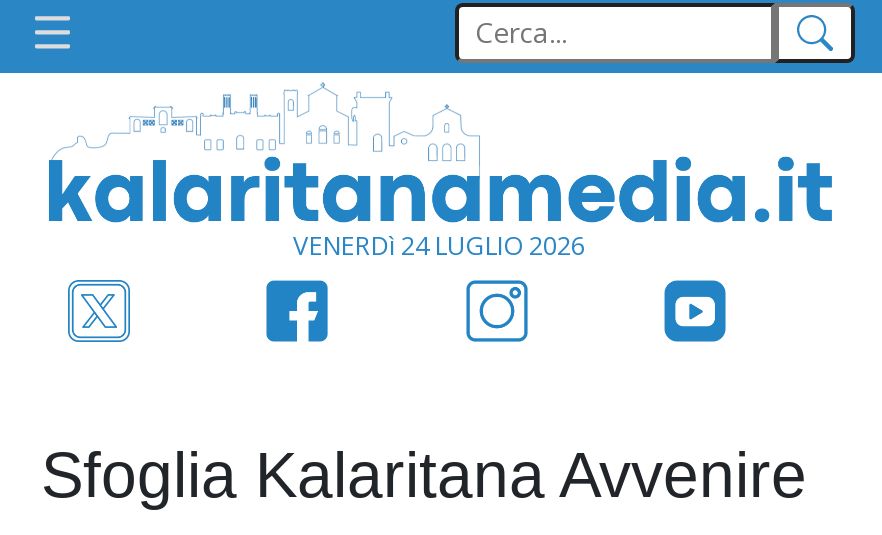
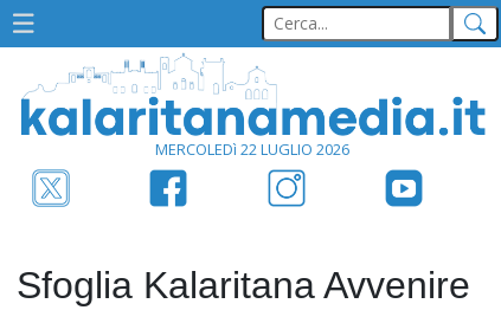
[293,226,585,262] VENERDì 24 LUGLIO 2026 -> [155,138,349,159] MERCOLEDì 22 LUGLIO 2026

